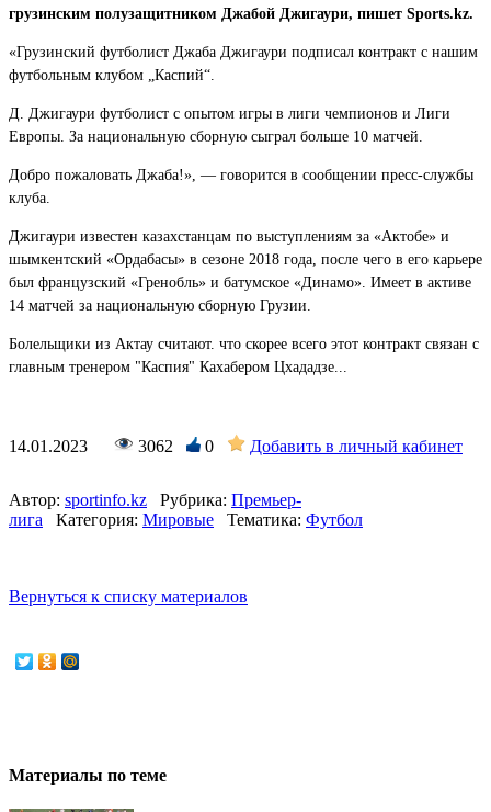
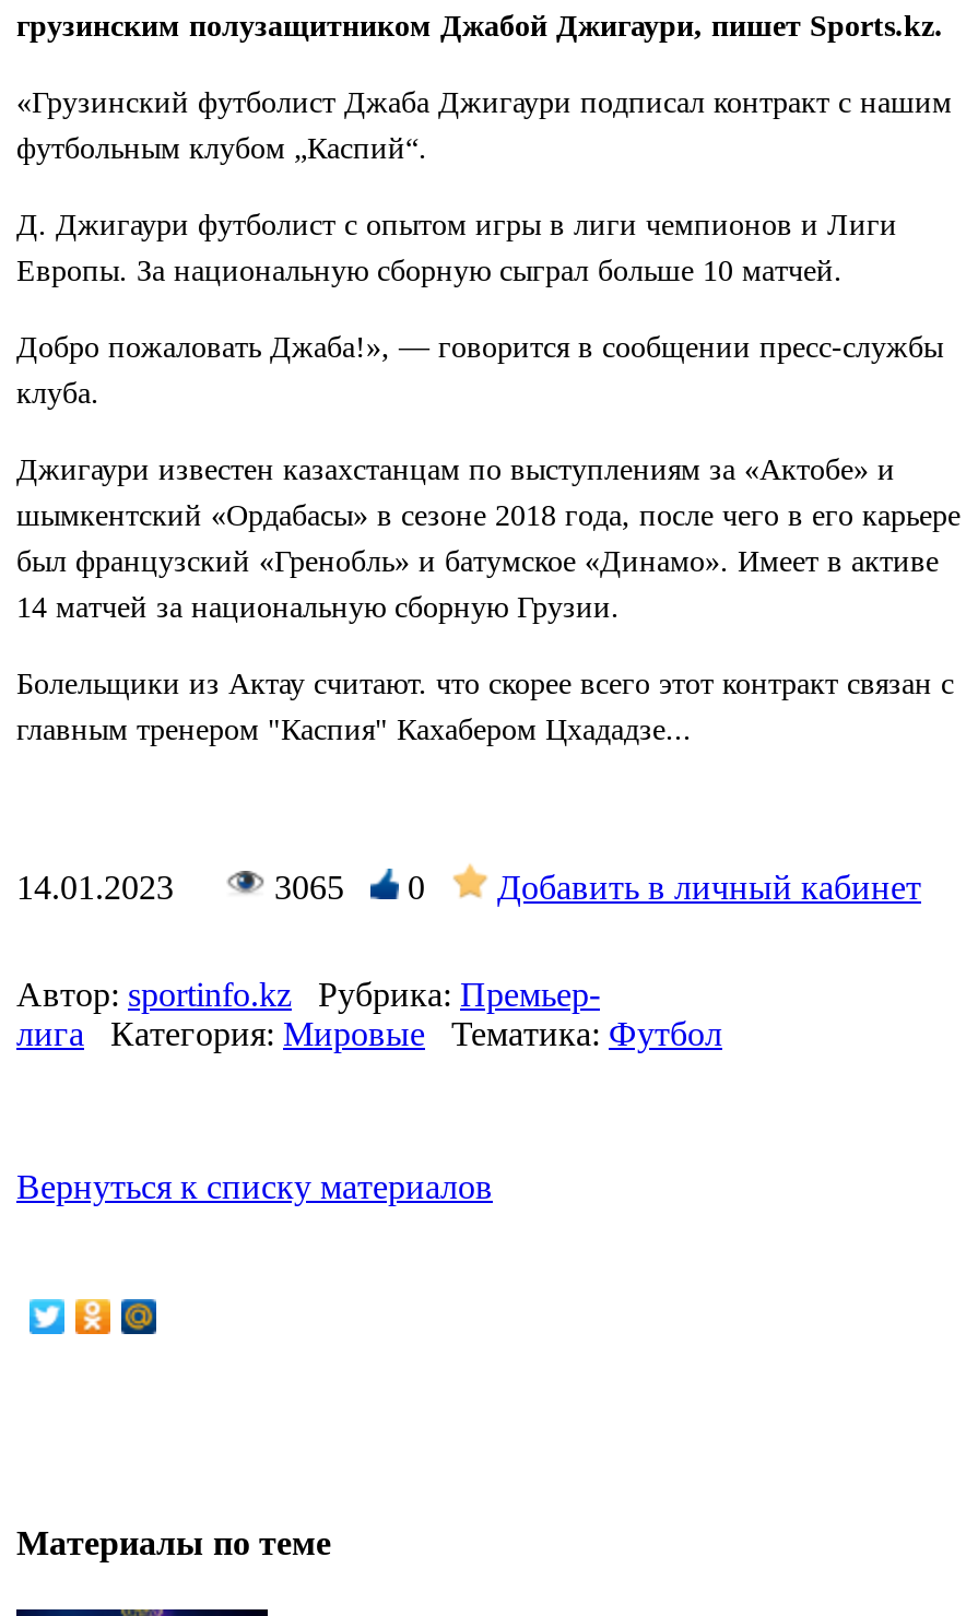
[138,437,463,455] 3062 0 Добавить в личный кабинет -> [274,868,921,906] 3065 0 Добавить в личный кабинет

